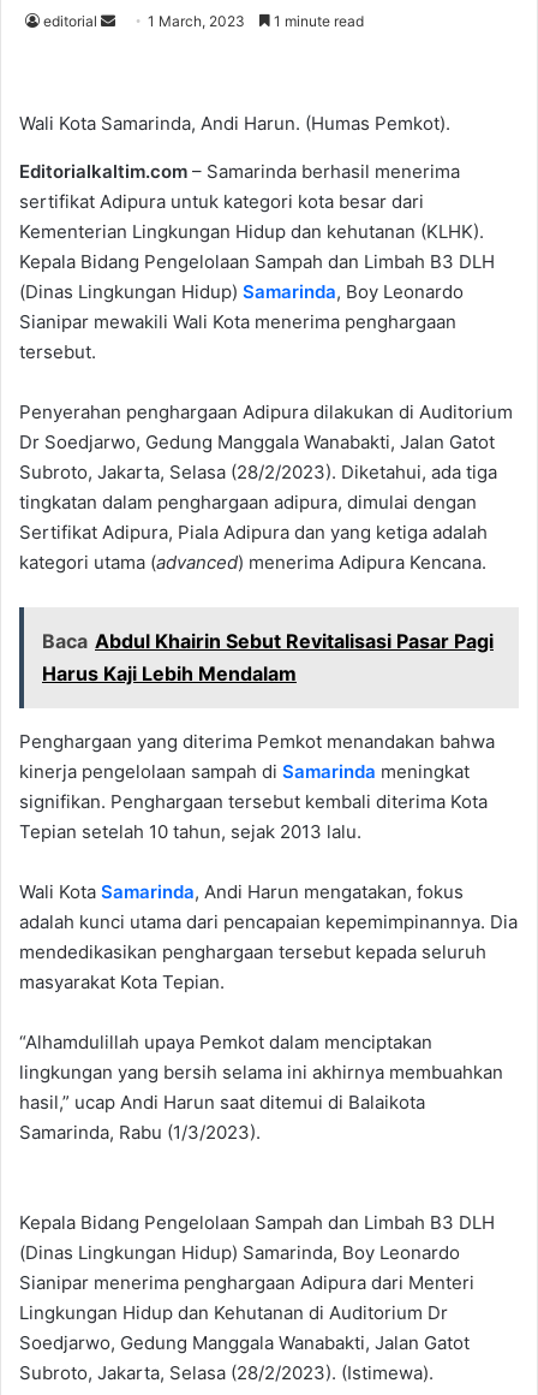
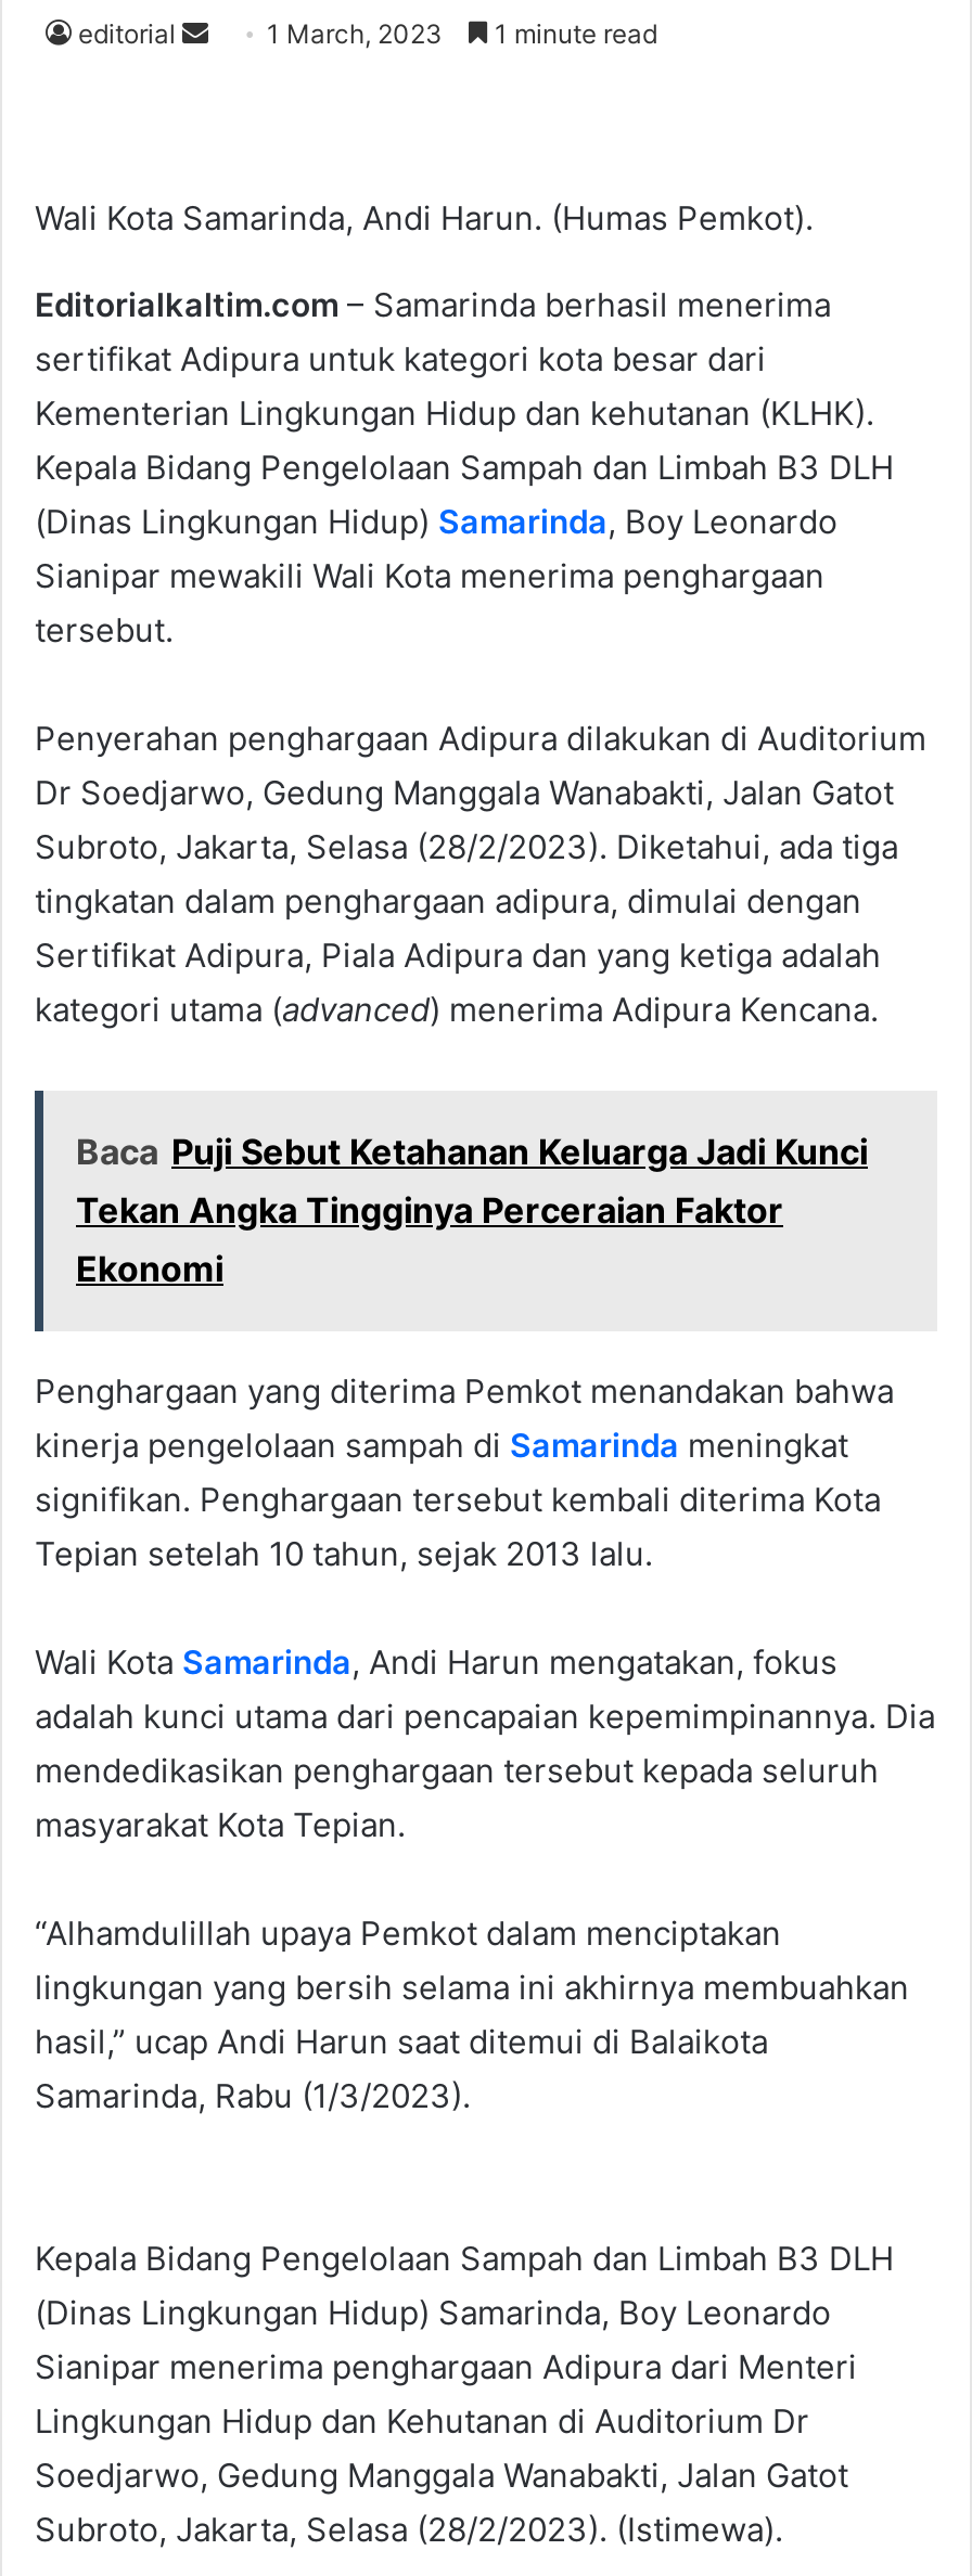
[42,629,494,686] Baca Abdul Khairin Sebut Revitalisasi Pasar Pagi | Harus Kaji Lebih Mendalam -> [76,1130,868,1291] Baca Puji Sebut Ketahanan Keluarga Jadi Kunci | Tekan Angka Tingginya Perceraian Faktor | Ekonomi

